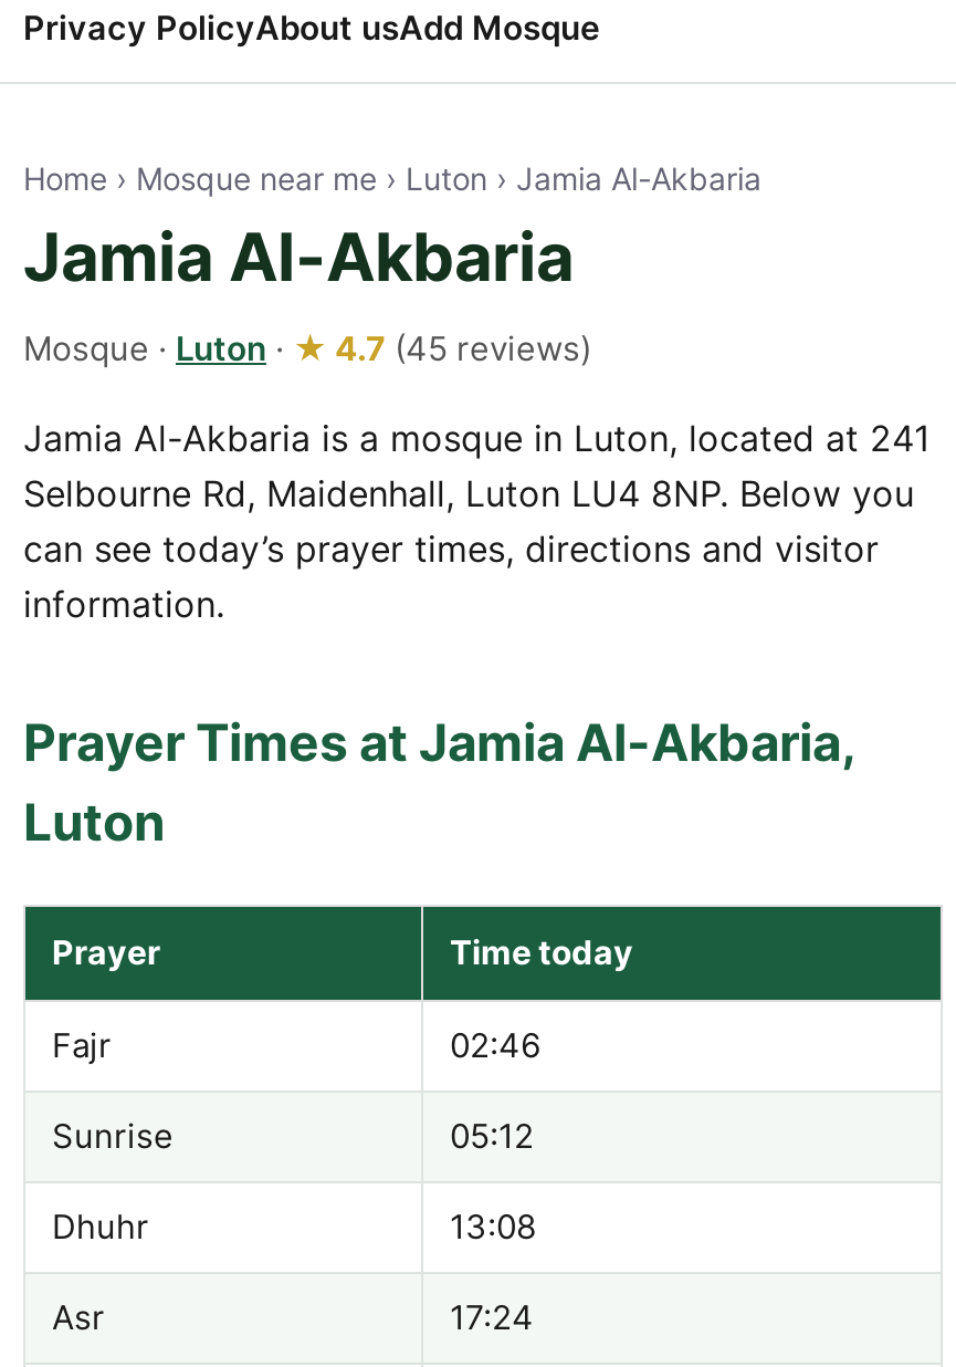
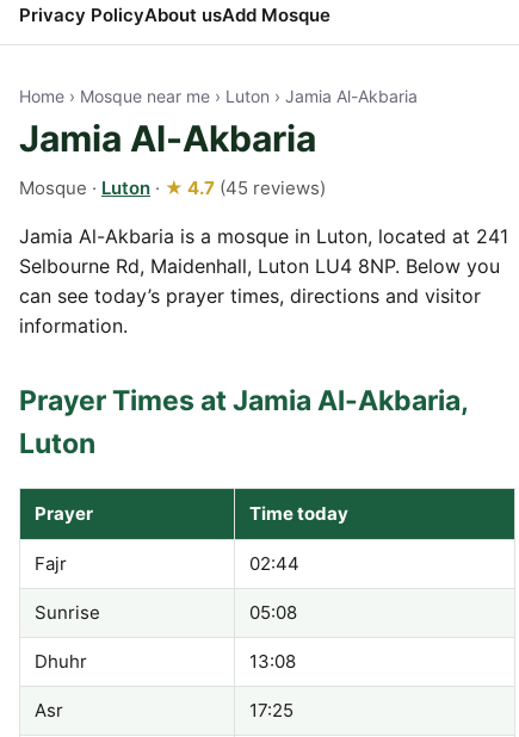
[450,1025,540,1067] 02:46 -> [249,553,299,575] 02:44
[450,1115,534,1158] 05:12 -> [249,601,297,624] 05:08
[450,1297,534,1339] 17:24 -> [249,699,294,722] 17:25

